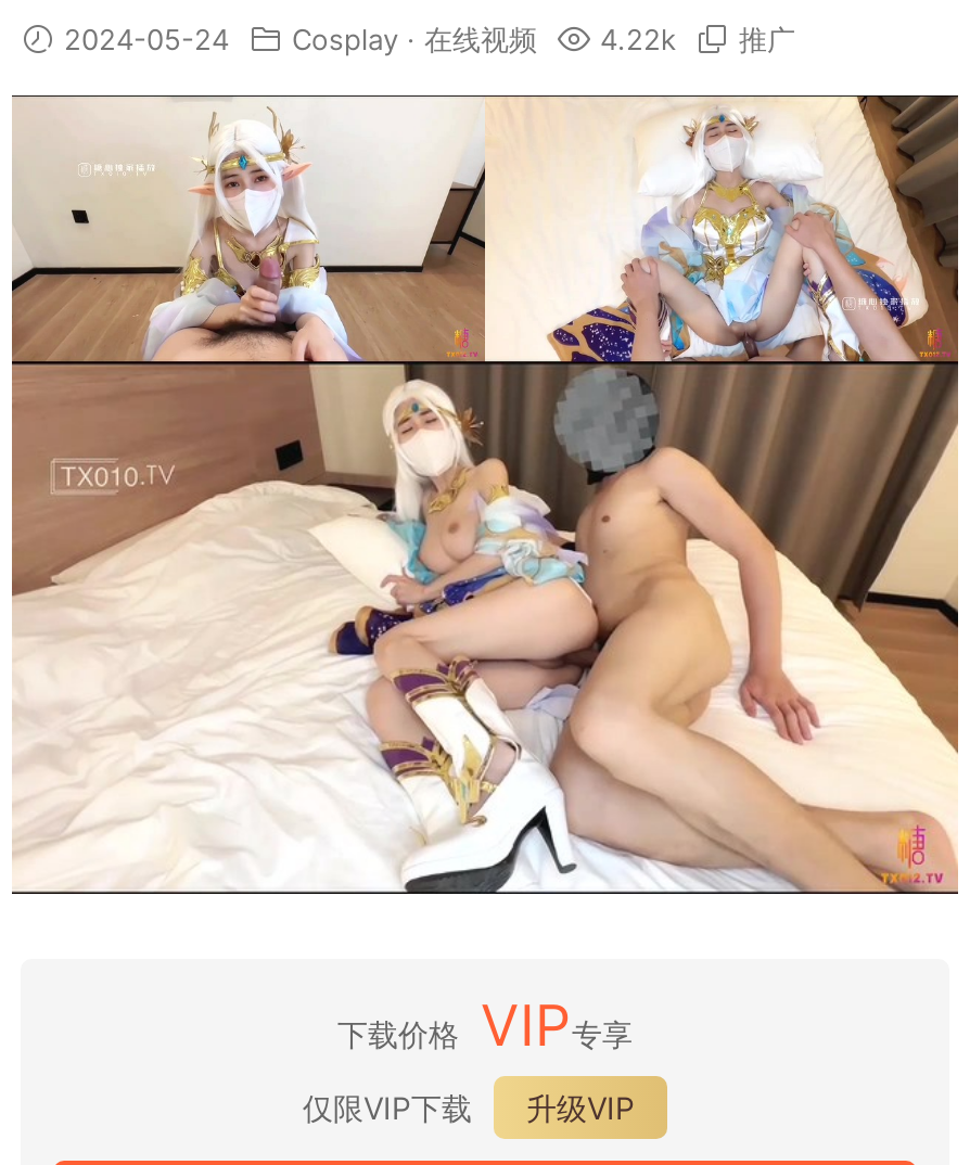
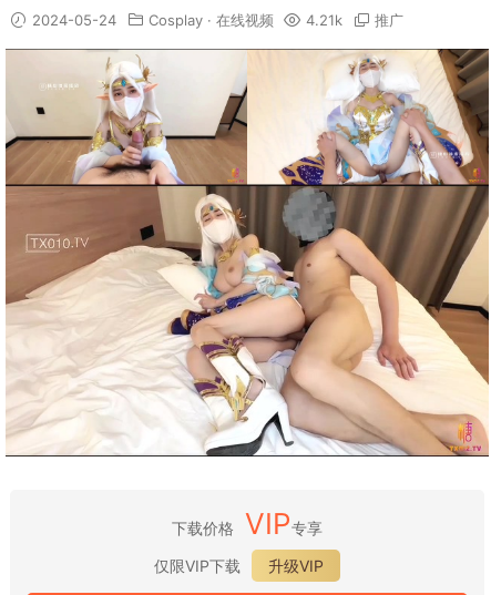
[55,22,795,56] 2024-05-24 Cosplay ·在线视频 4.22k 推广 -> [28,11,403,29] 2024-05-24 Cosplay ·在线视频 4.21k 推广

